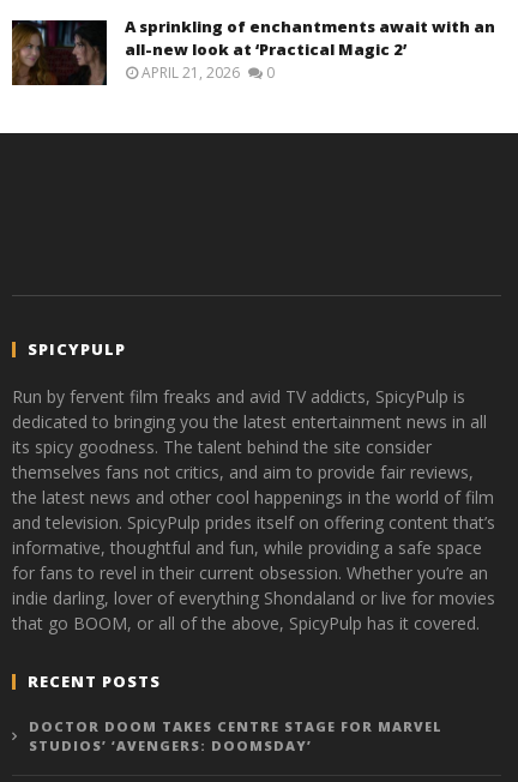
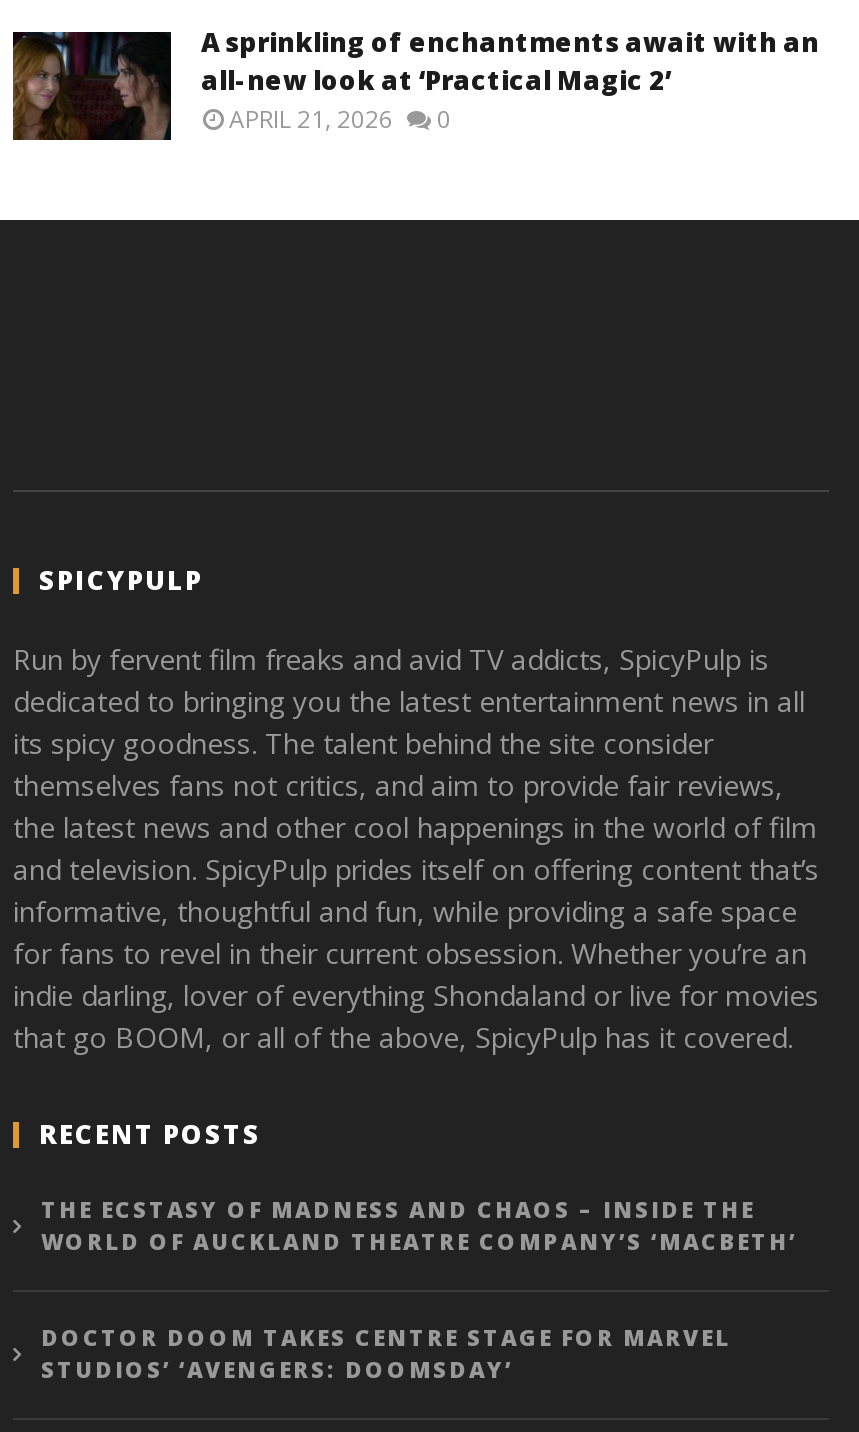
none -> [41,1194,797,1256] THE ECSTASY OF MADNESS AND CHAOS – INSIDE THE | WORLD OF AUCKLAND THEATRE COMPANY’S ‘MACBETH’

